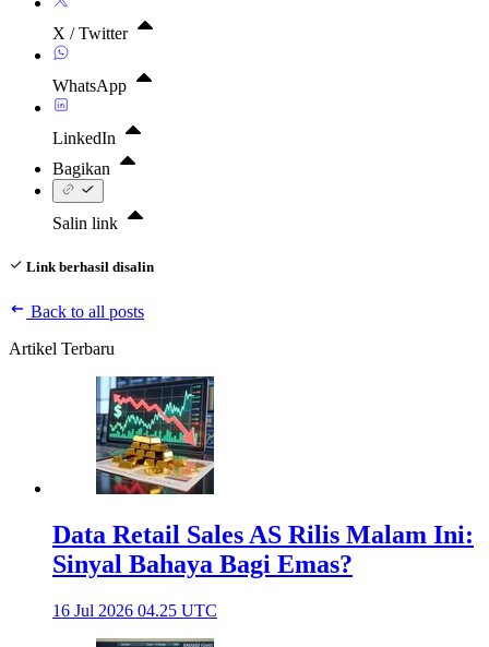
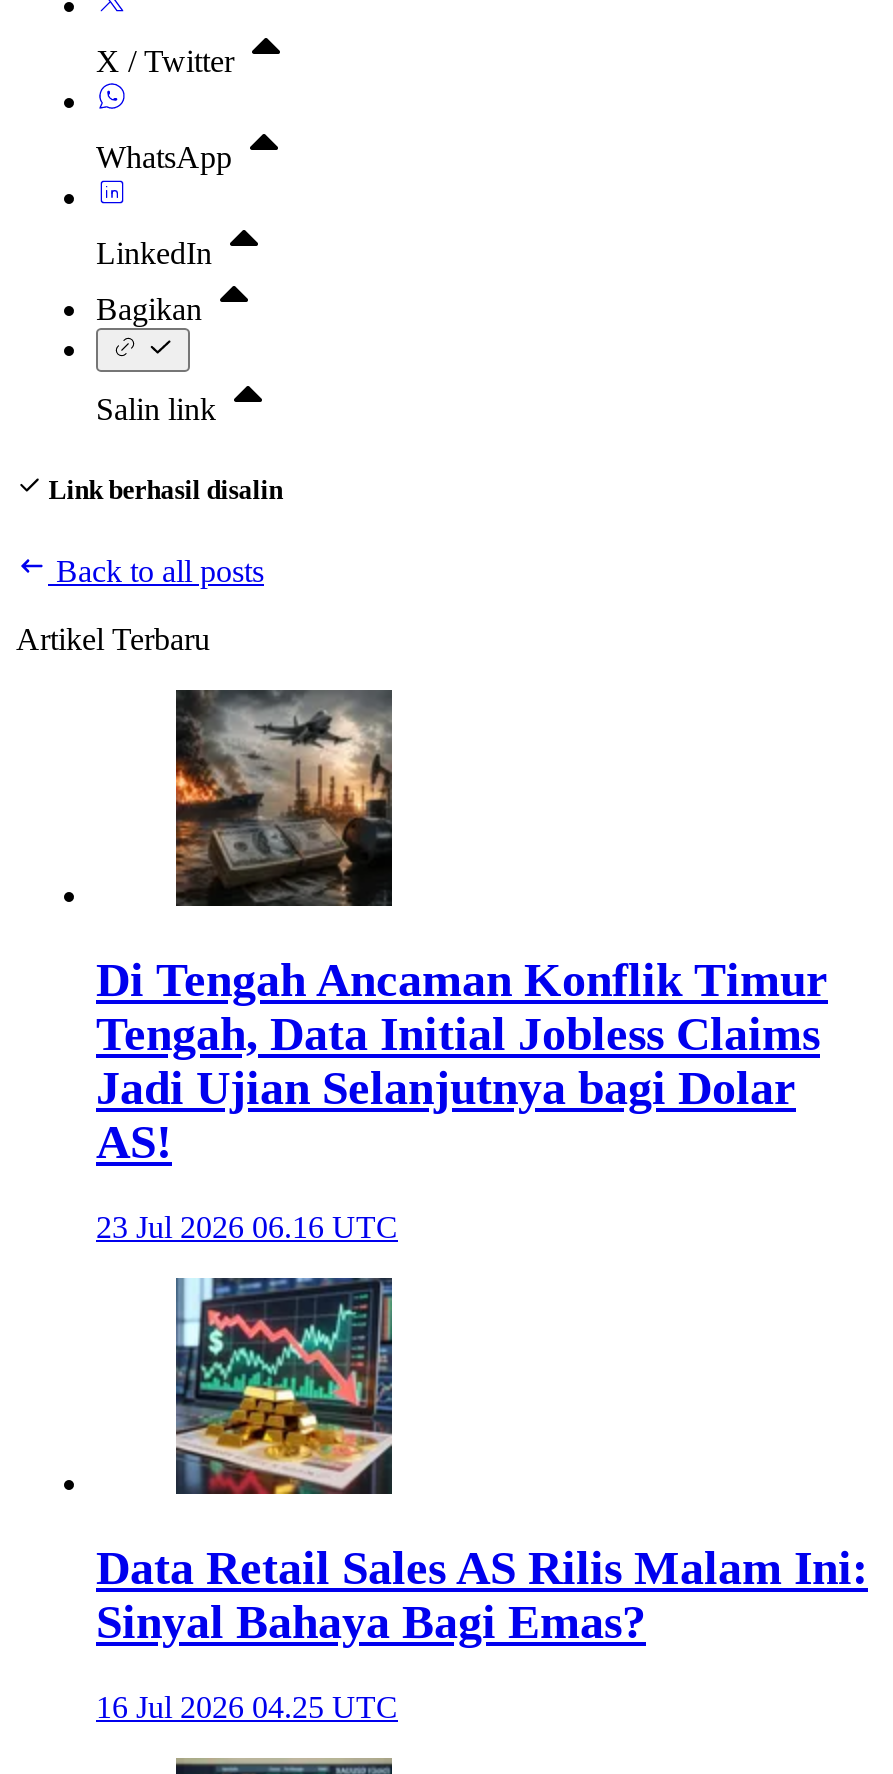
none -> [96,688,828,1245] [image] | Di Tengah Ancaman Konflik Timur | Tengah, Data Initial Jobless Claims | Jadi Ujian Selanjutnya bagi Dolar | AS! | 23 Jul 2026 06.16 UTC

